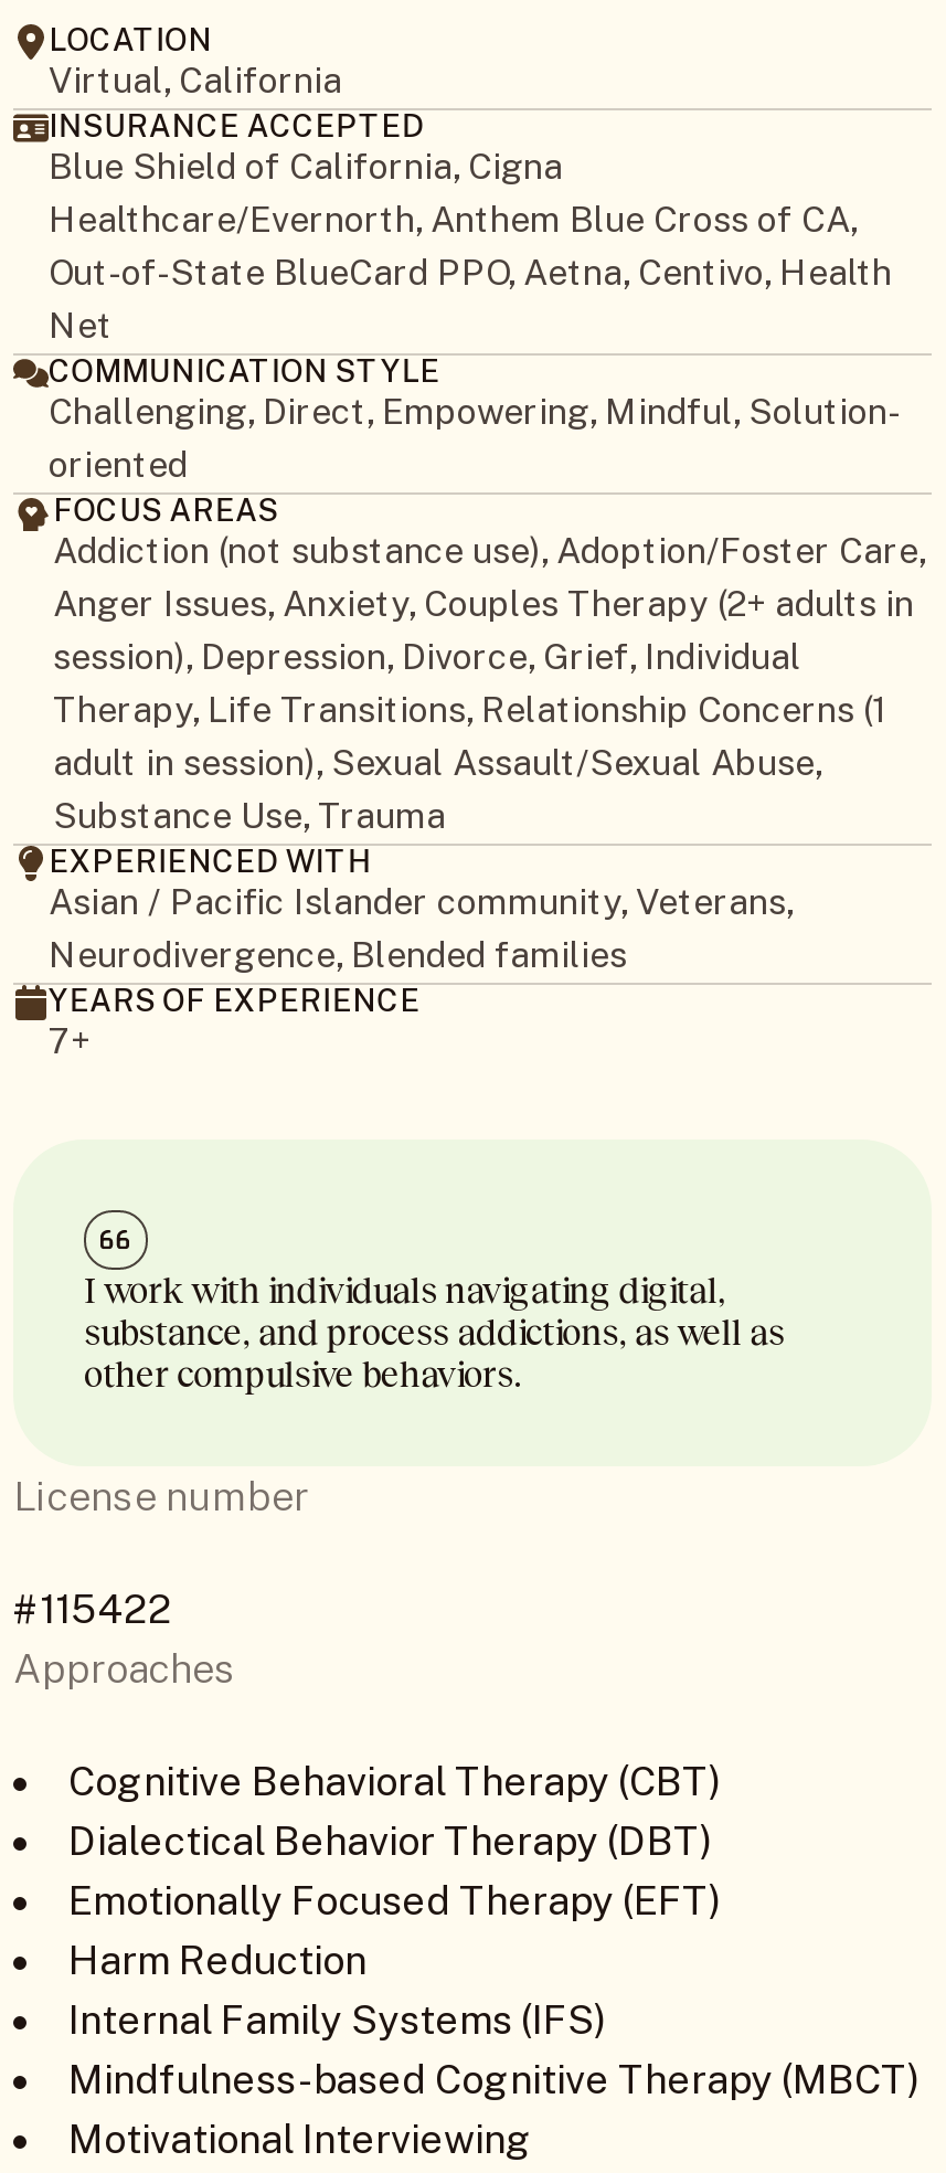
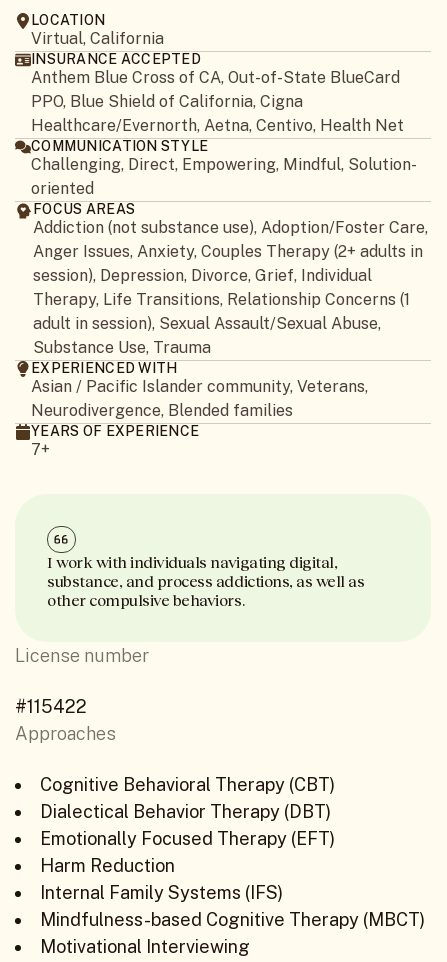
[49,146,892,347] Blue Shield of California, Cigna | Healthcare/Evernorth, Anthem Blue Cross of CA, | Out-of-State BlueCard PPO, Aetna, Centivo, Health | Net -> [31,68,404,135] Anthem Blue Cross of CA, Out-of-State BlueCard | PPO, Blue Shield of California, Cigna | Healthcare/Evernorth, Aetna, Centivo, Health Net

